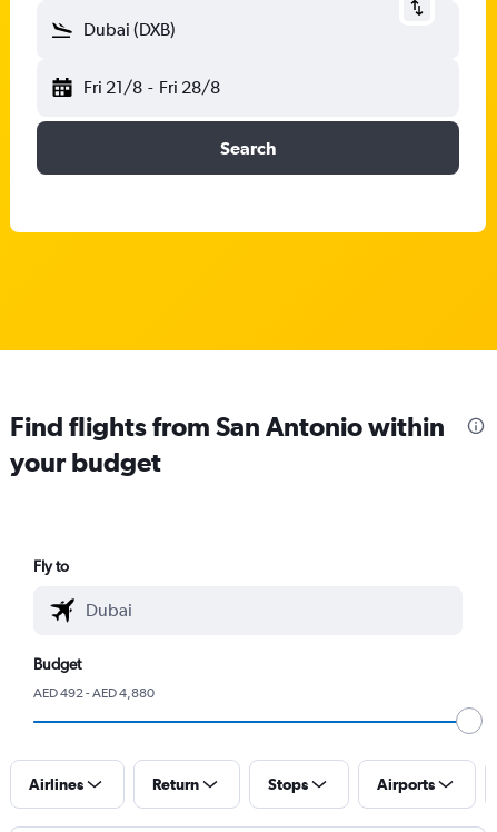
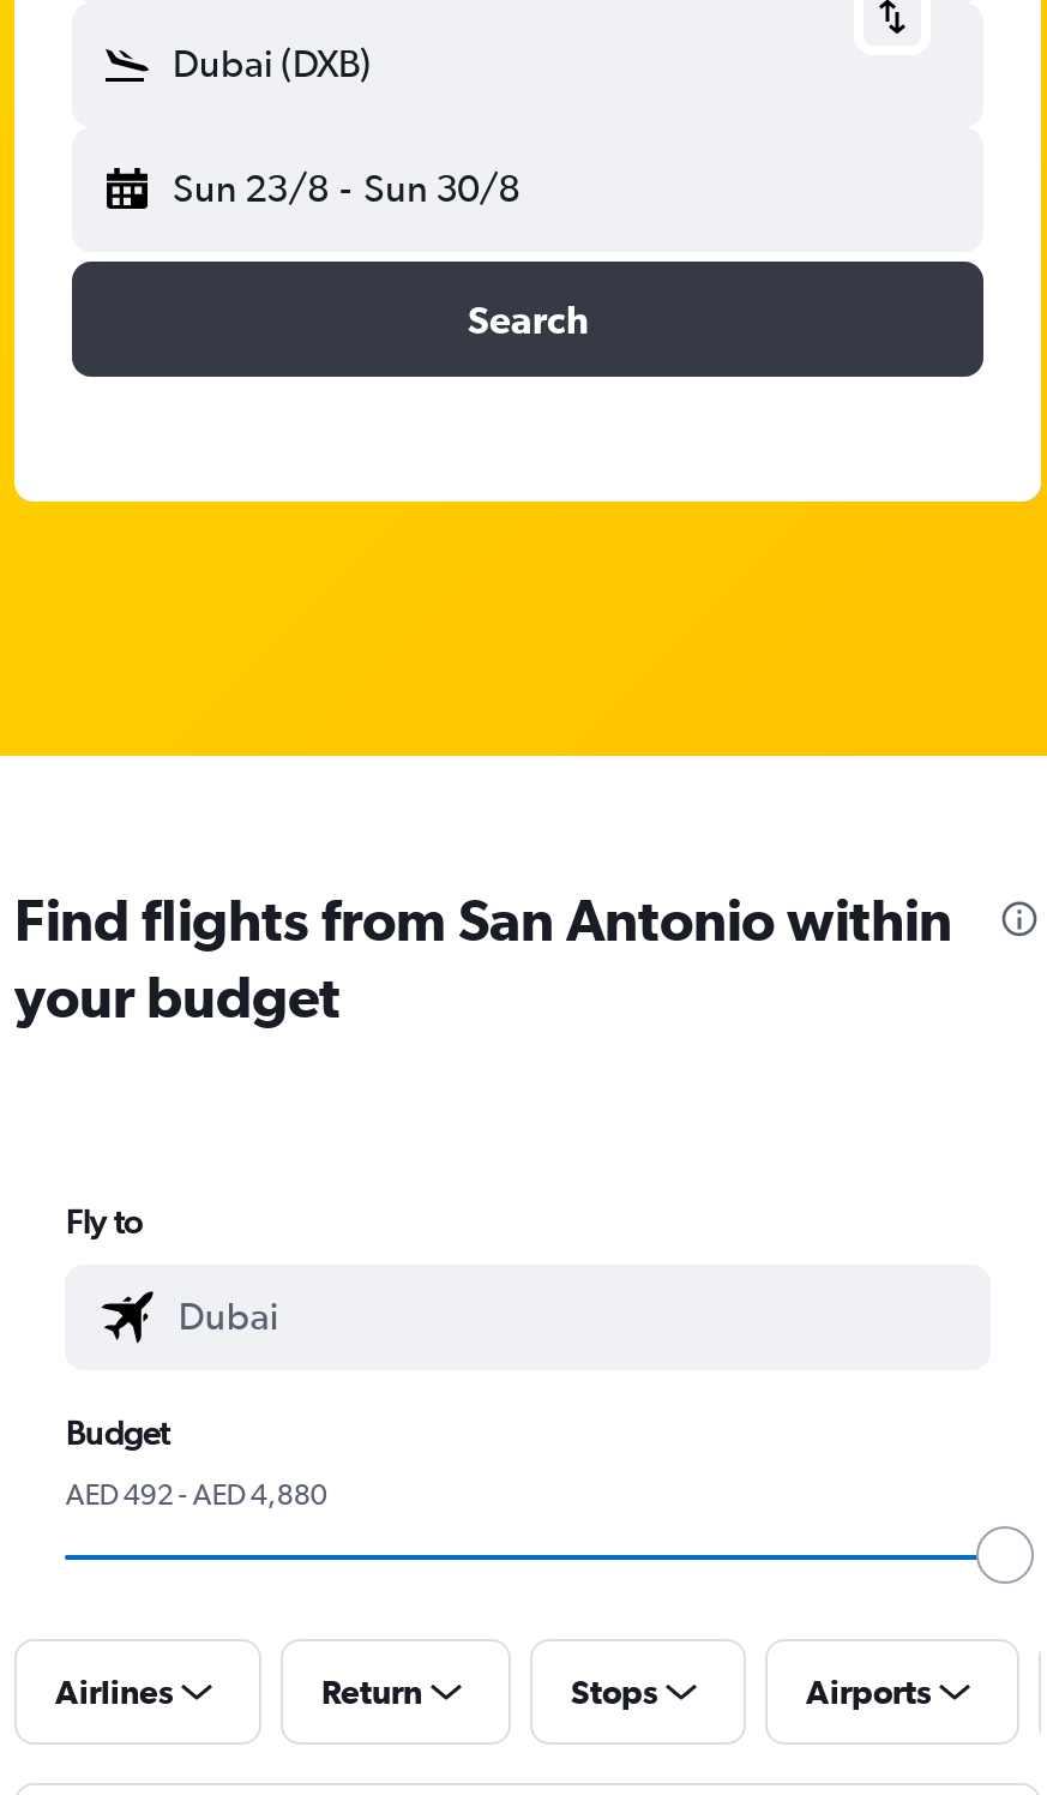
[83,77,220,98] Fri 21/8 - Fri 28/8 -> [173,166,520,211] Sun 23/8 - Sun 30/8

